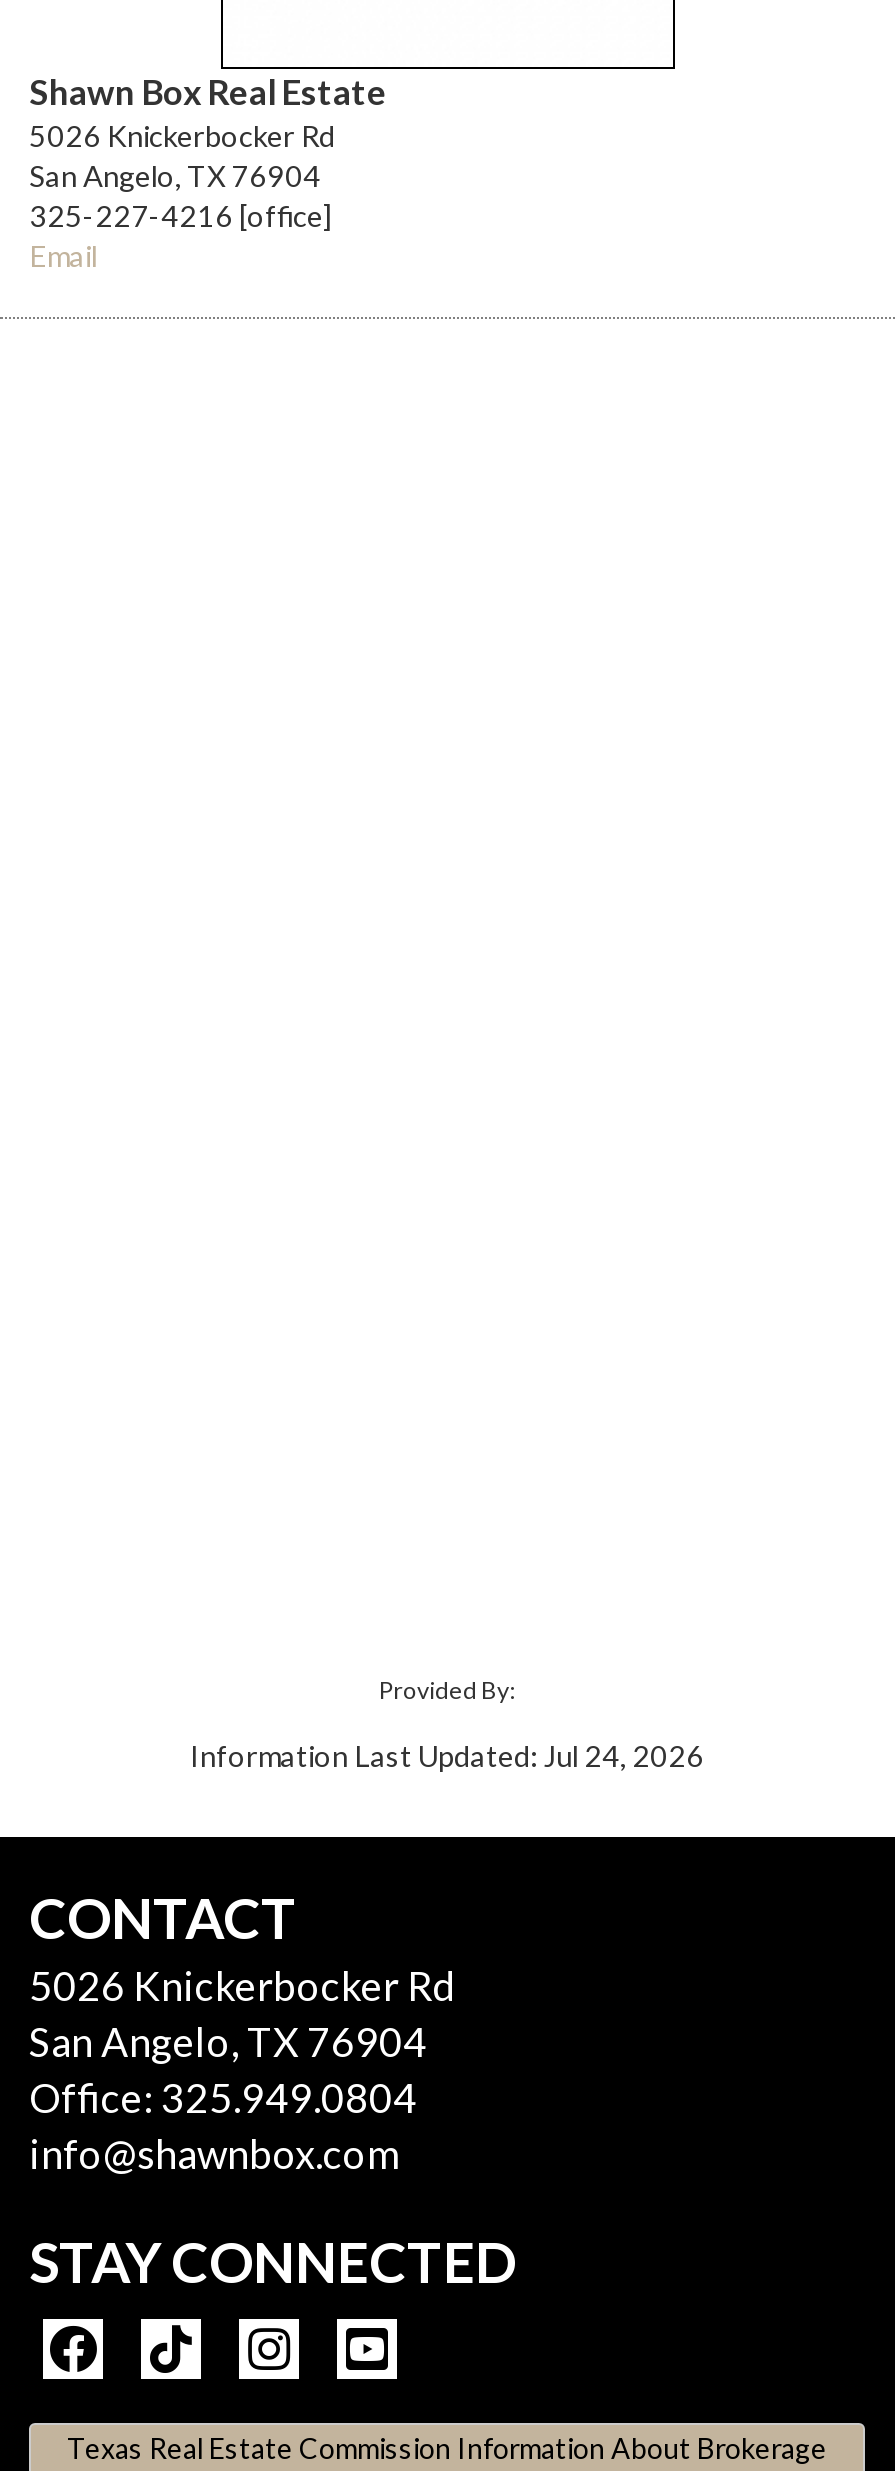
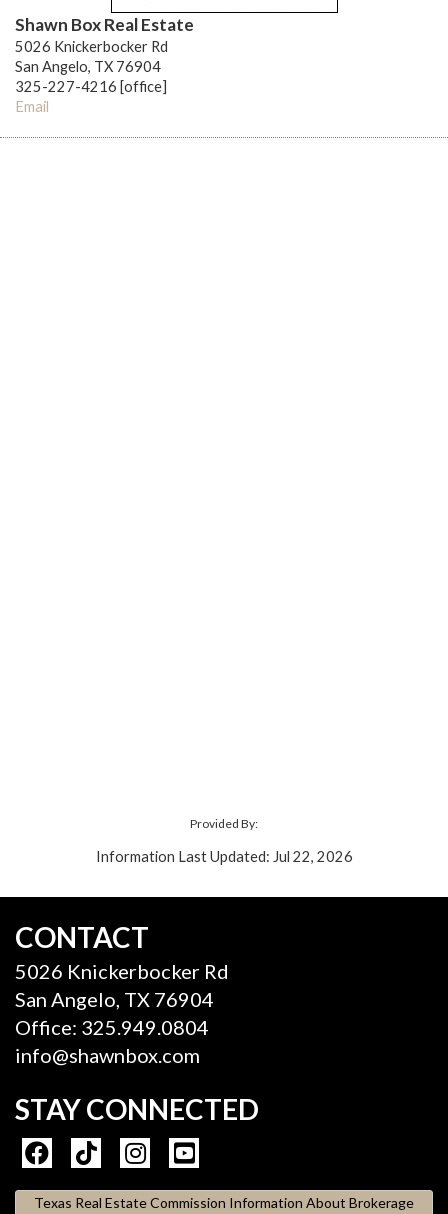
[190,1739,704,1773] Information Last Updated: Jul 24, 2026 -> [95,848,352,865] Information Last Updated: Jul 22, 2026

